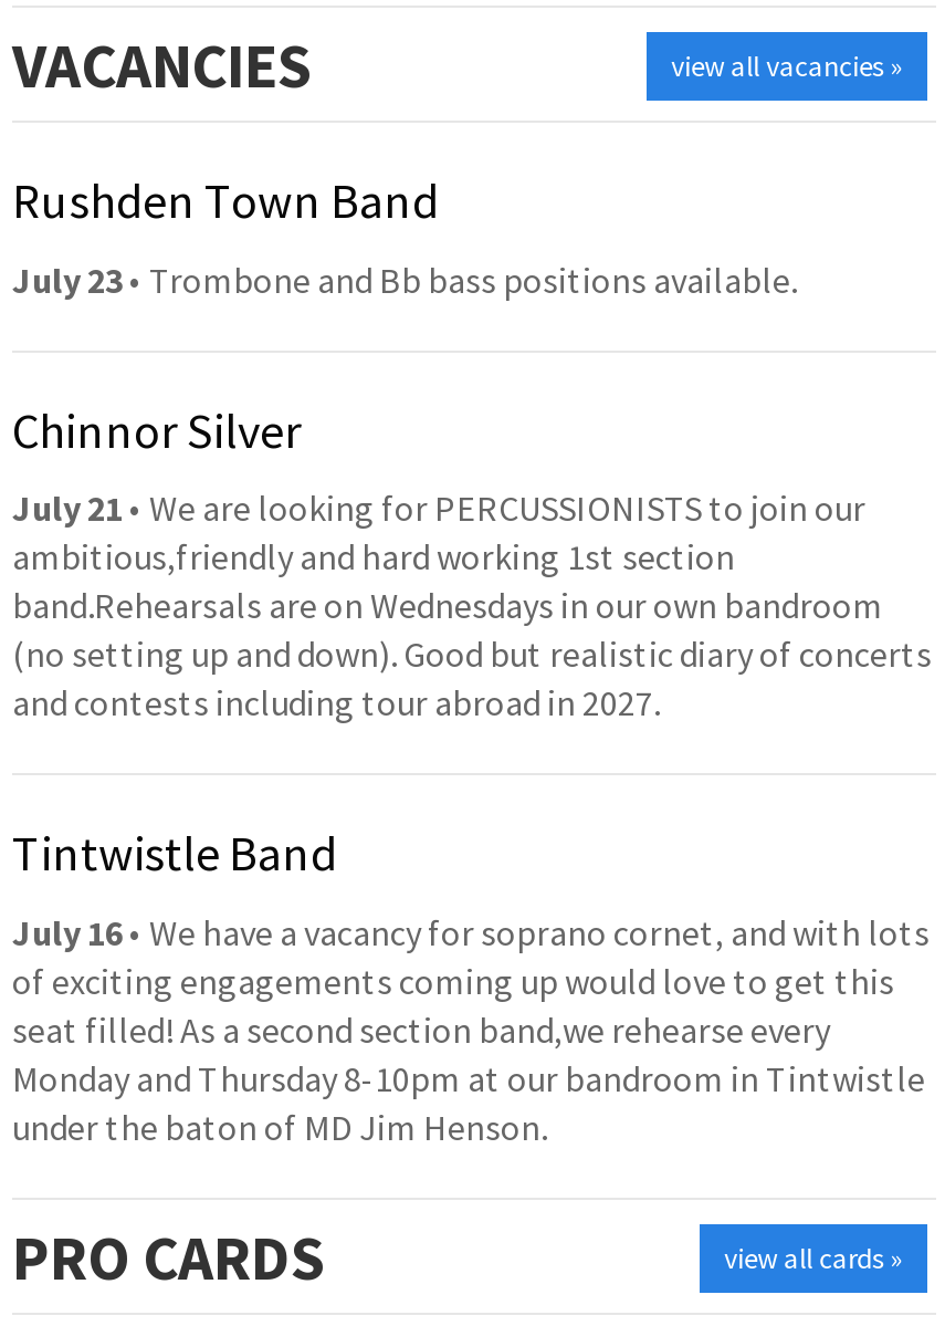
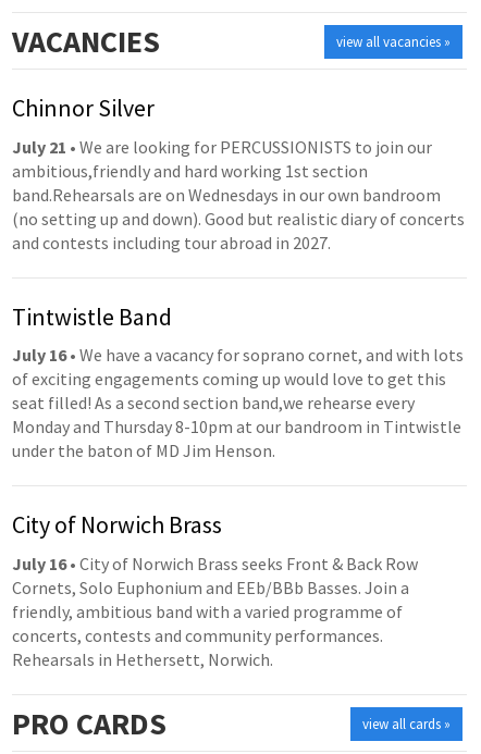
[12,170,797,301] Rushden Town Band | July 23 • Trombone and Bb bass positions available. -> none
moved [12,399,932,1149] -> [12,93,465,462]: Chinnor Silver | July 21 • We are looking for PERCUSSIONISTS to join our | ambitious,friendly and hard working 1st section | ... | Monday and Thursday 8-10pm at our bandroom in Tintwistle | under the baton of MD Jim Henson.
none -> [12,510,418,670] City of Norwich Brass | July 16• City of Norwich Brass seeks Front & Back Row | Cornets, Solo Euphonium and EEb/BBb Basses. Join a | friendly, ambitious band with a varied programme of | concerts, contests and community performances. | Rehearsals in Hethersett, Norwich.

